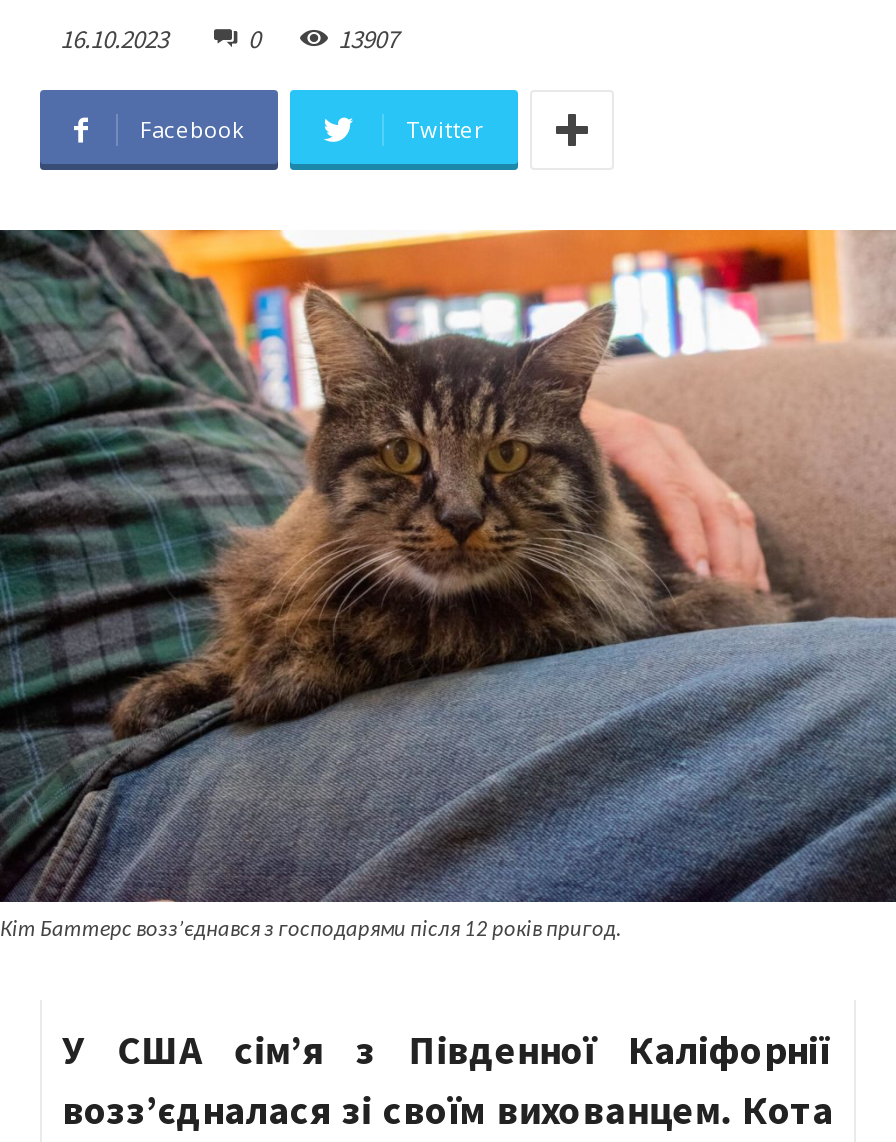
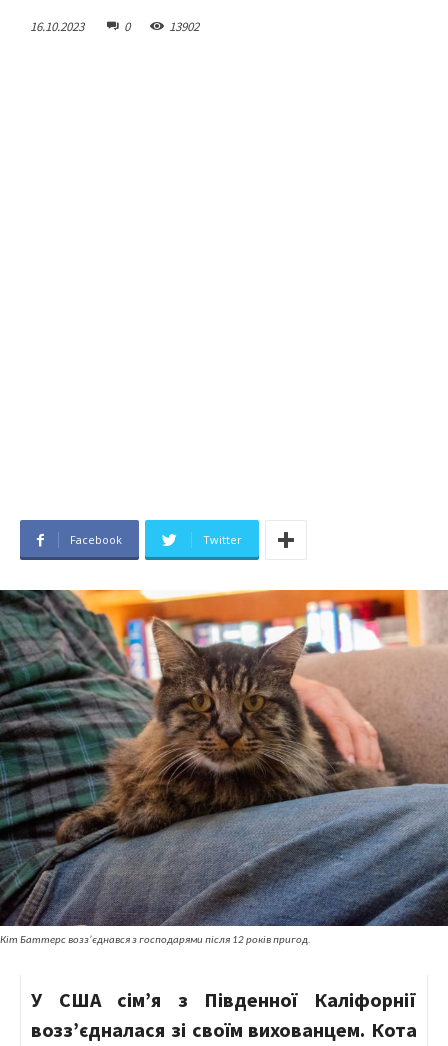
[338,21,398,55] 13907 -> [169,17,199,34] 13902

